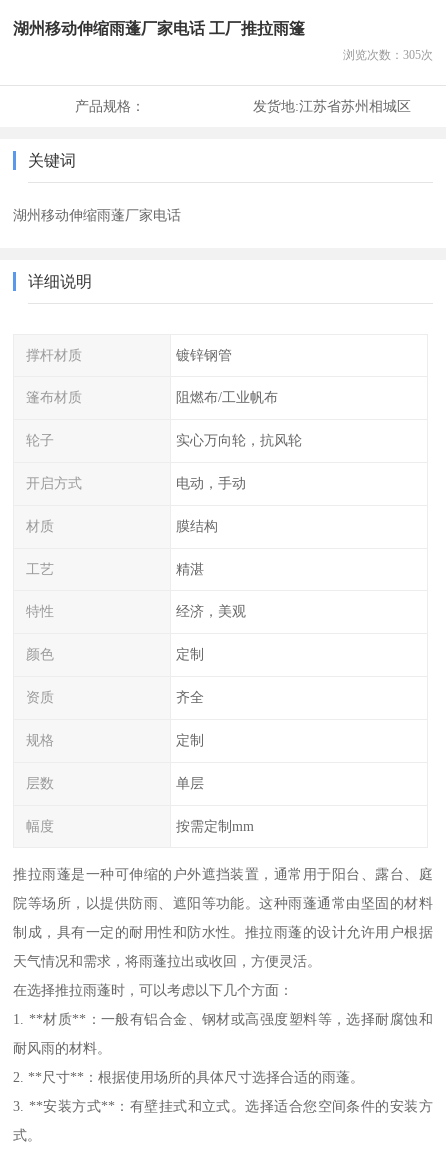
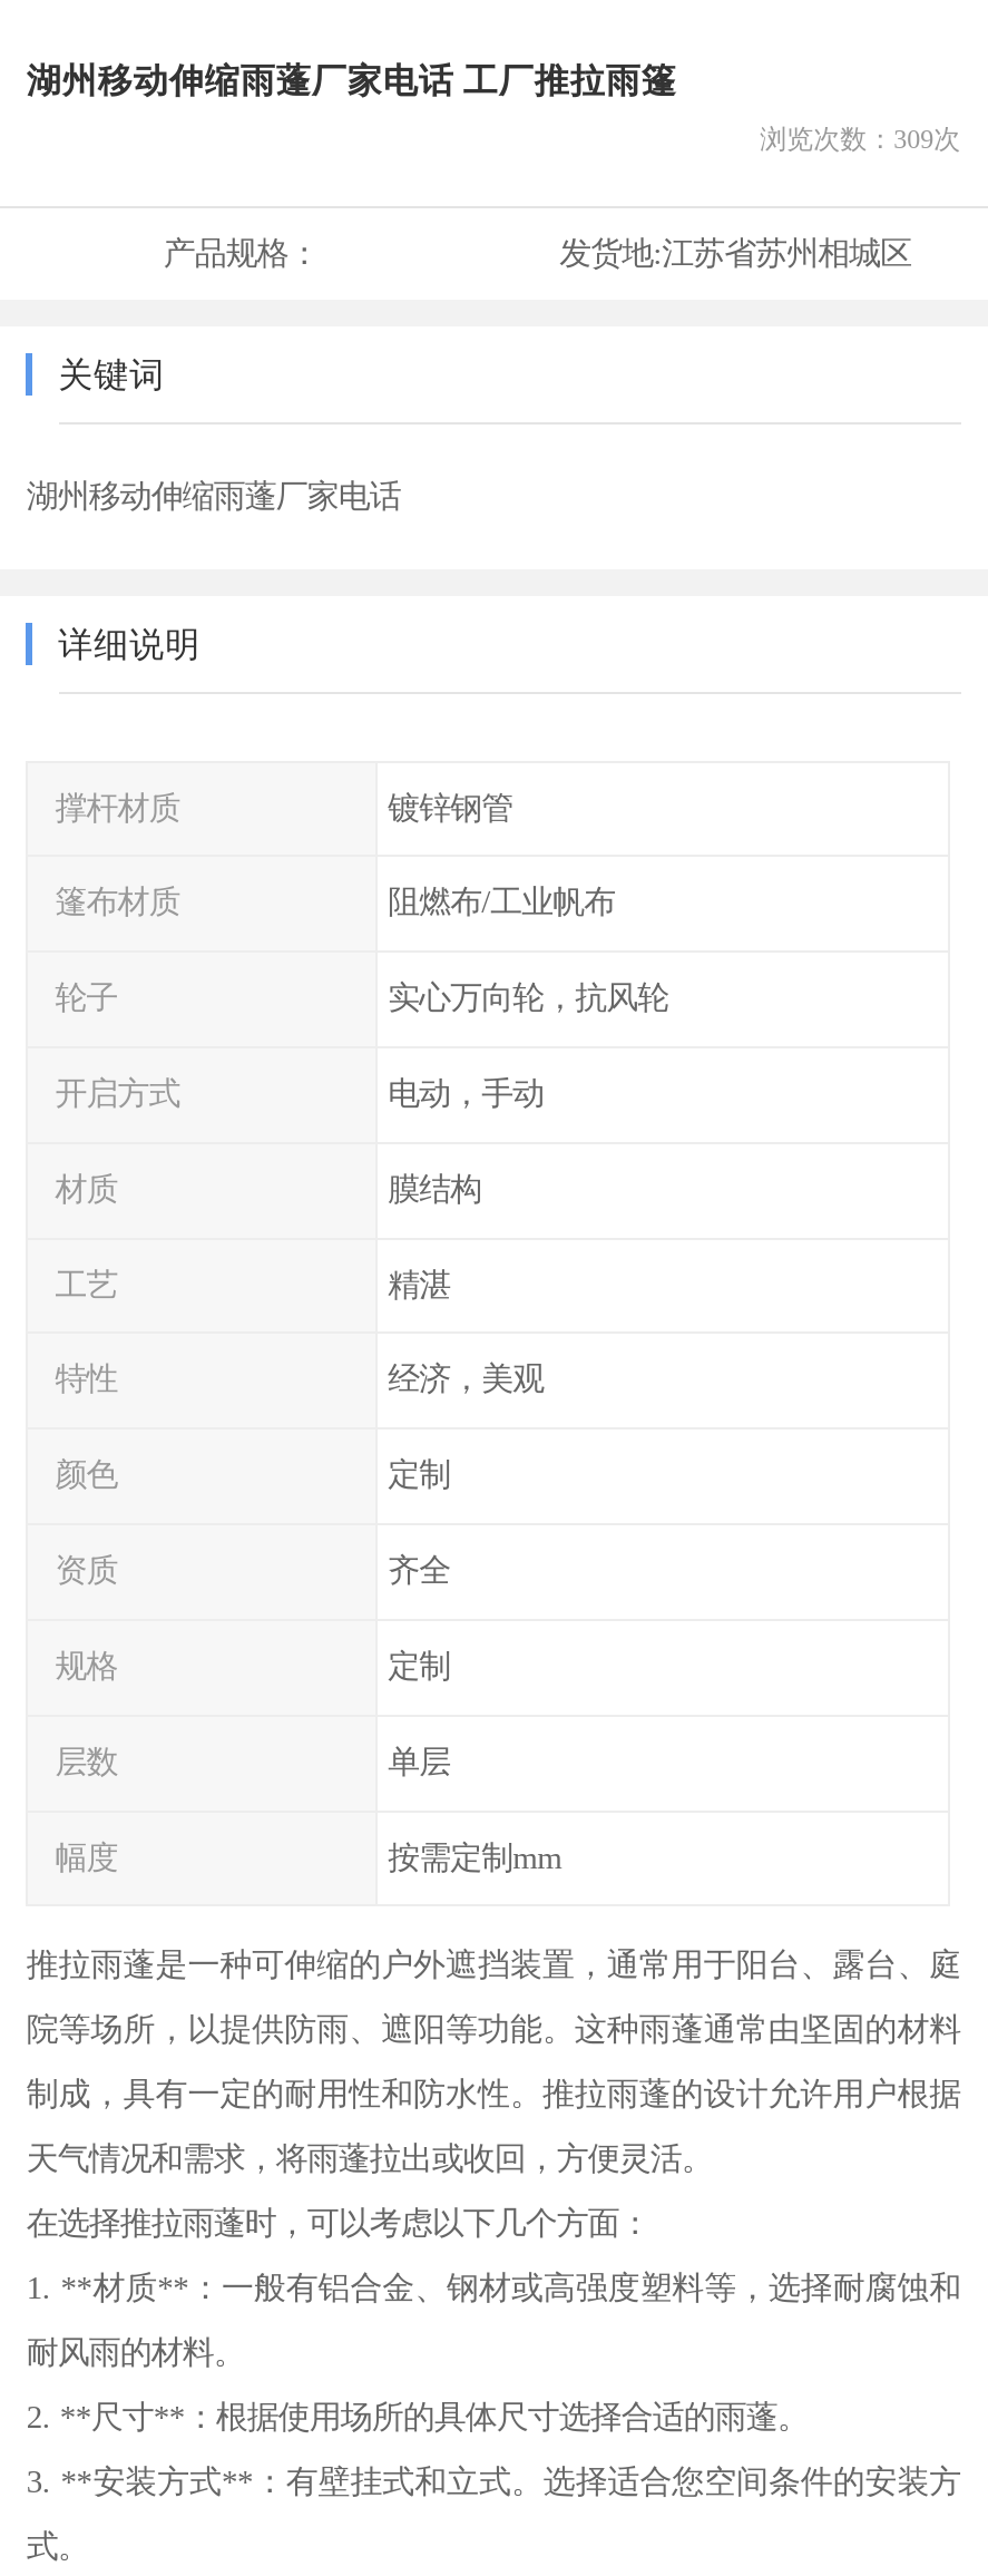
[343,48,433,62] 浏览次数：305次 -> [760,123,961,154] 浏览次数：309次

